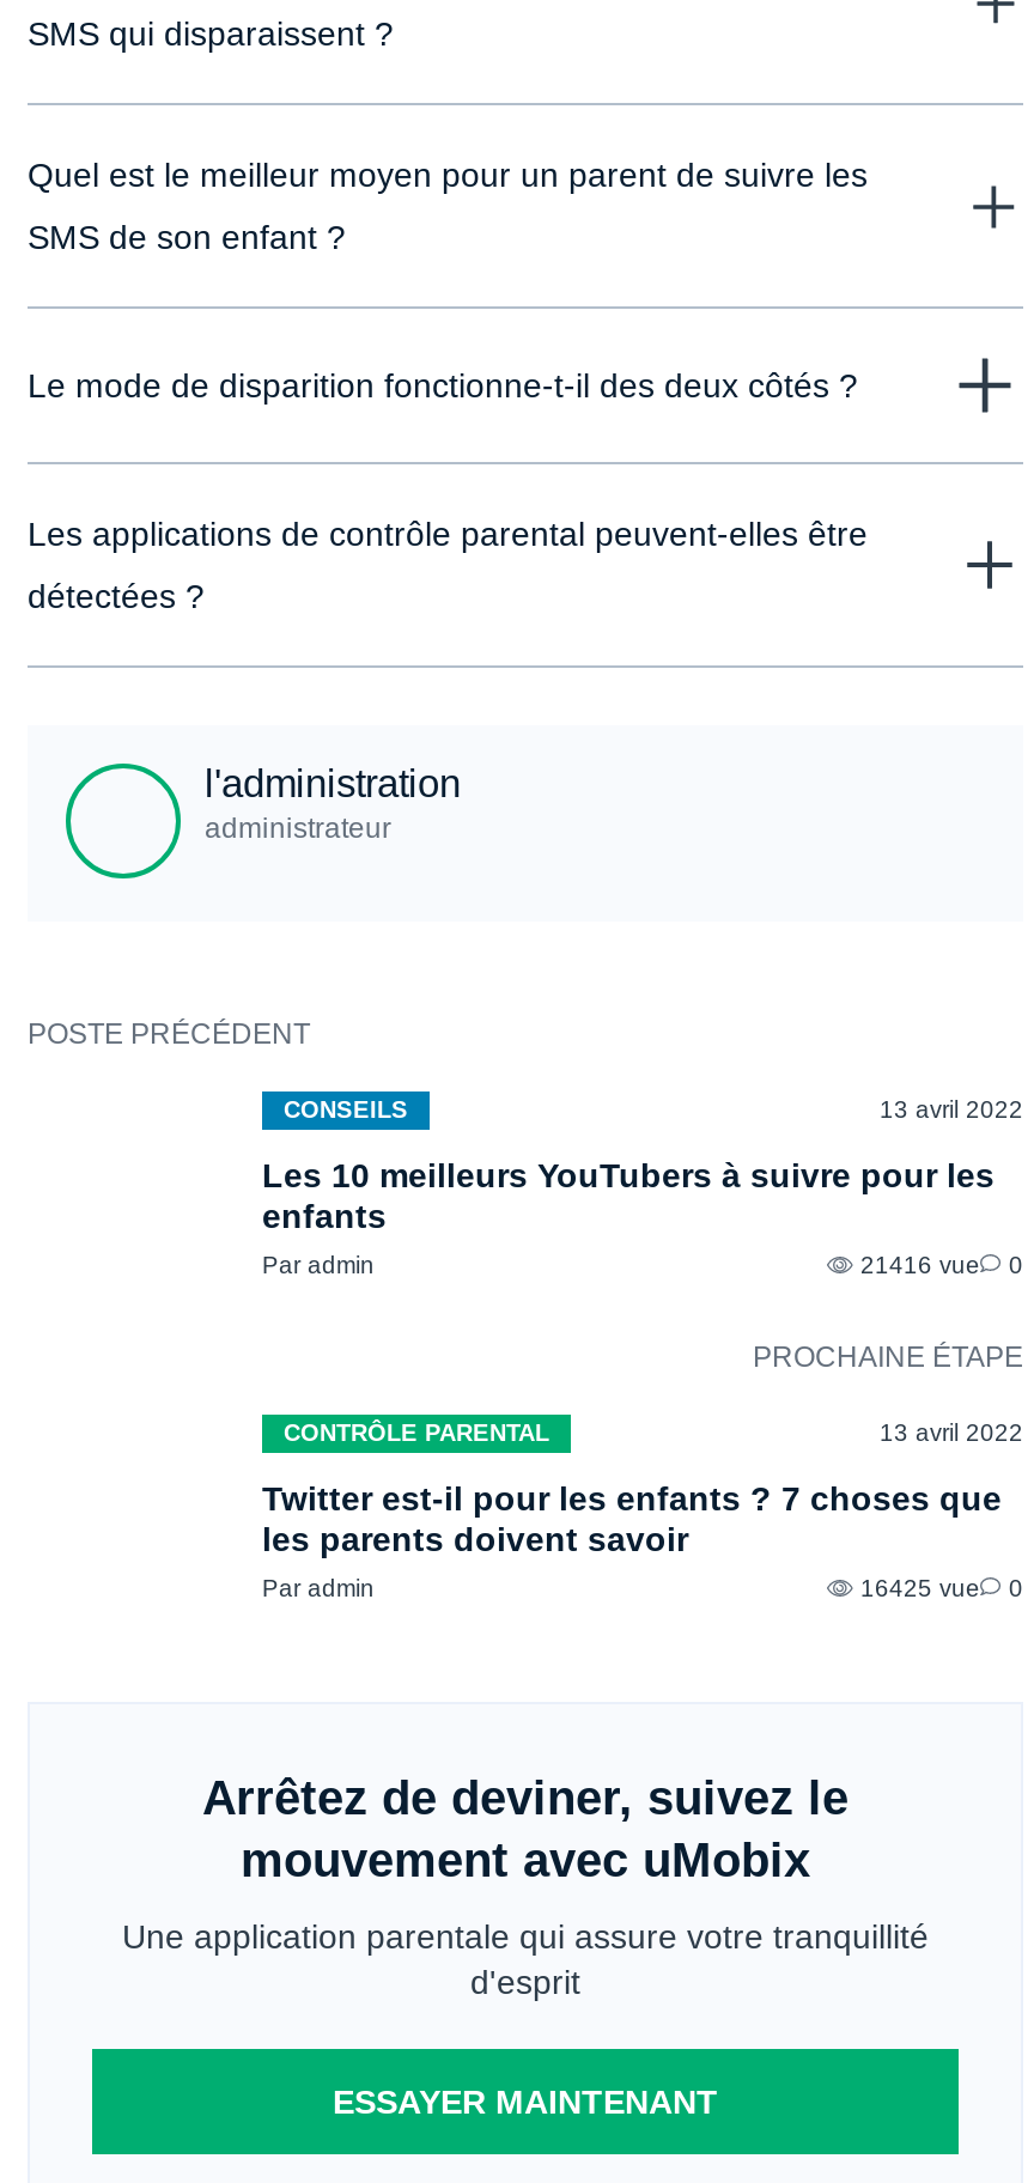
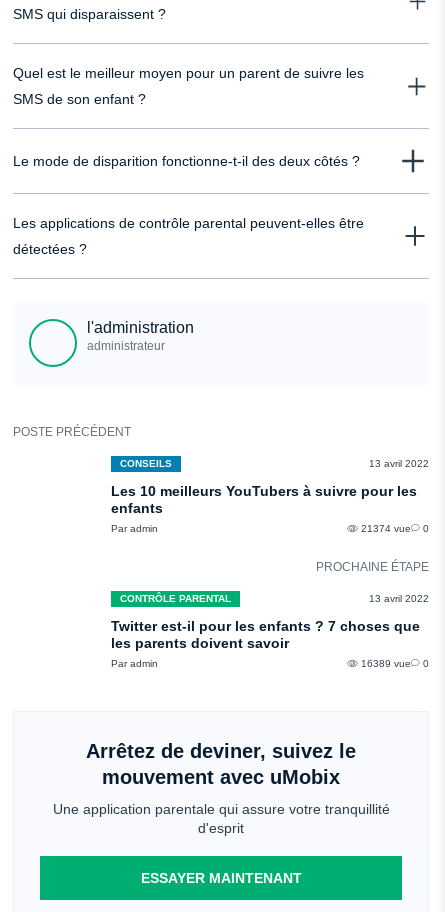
[853,1251,1023,1277] 21416 vue 0 -> [358,523,429,534] 21374 vue 0
[853,1574,1023,1600] 16425 vue 0 -> [358,658,429,669] 16389 vue 0

